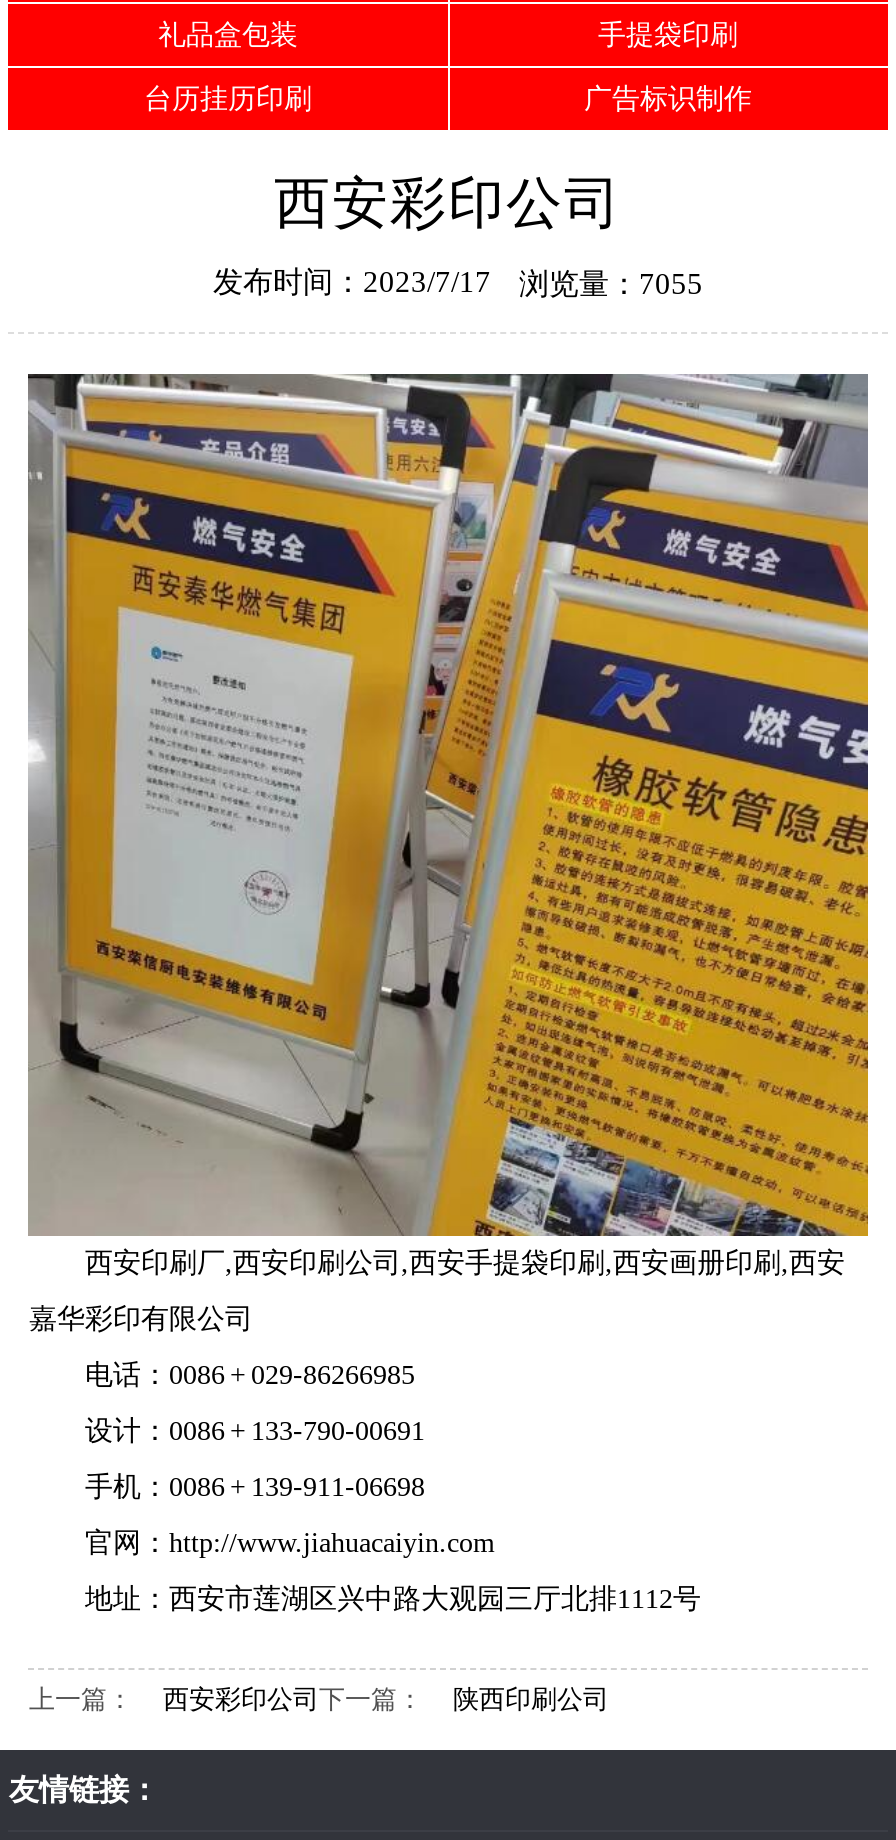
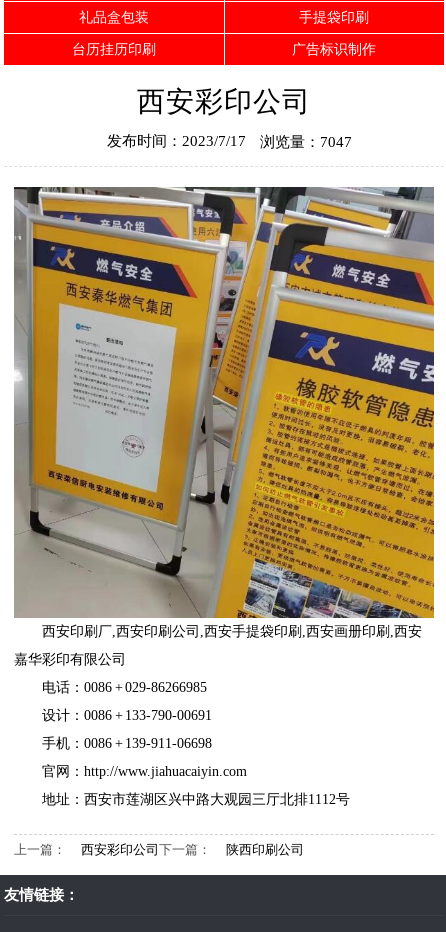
[213,265,703,300] 发布时间：2023/7/17 浏览量：7055 -> [106,133,351,150] 发布时间：2023/7/17 浏览量：7047

